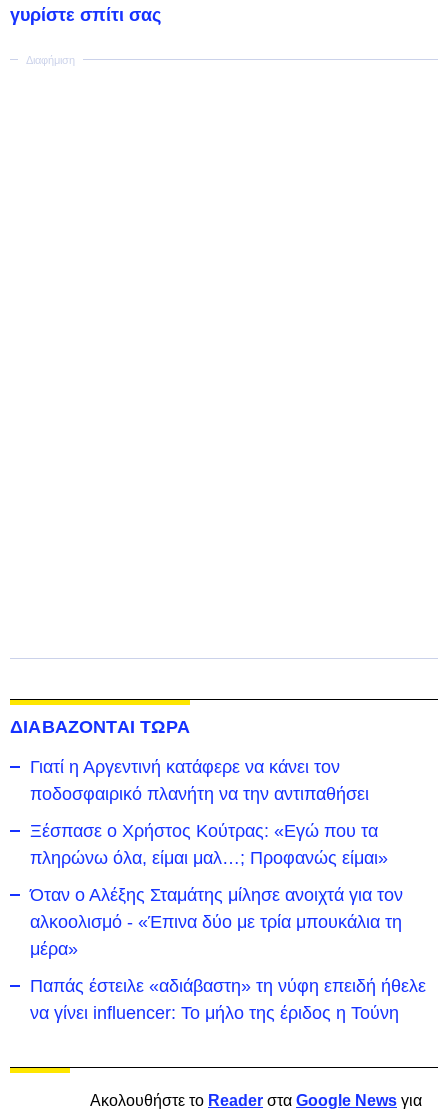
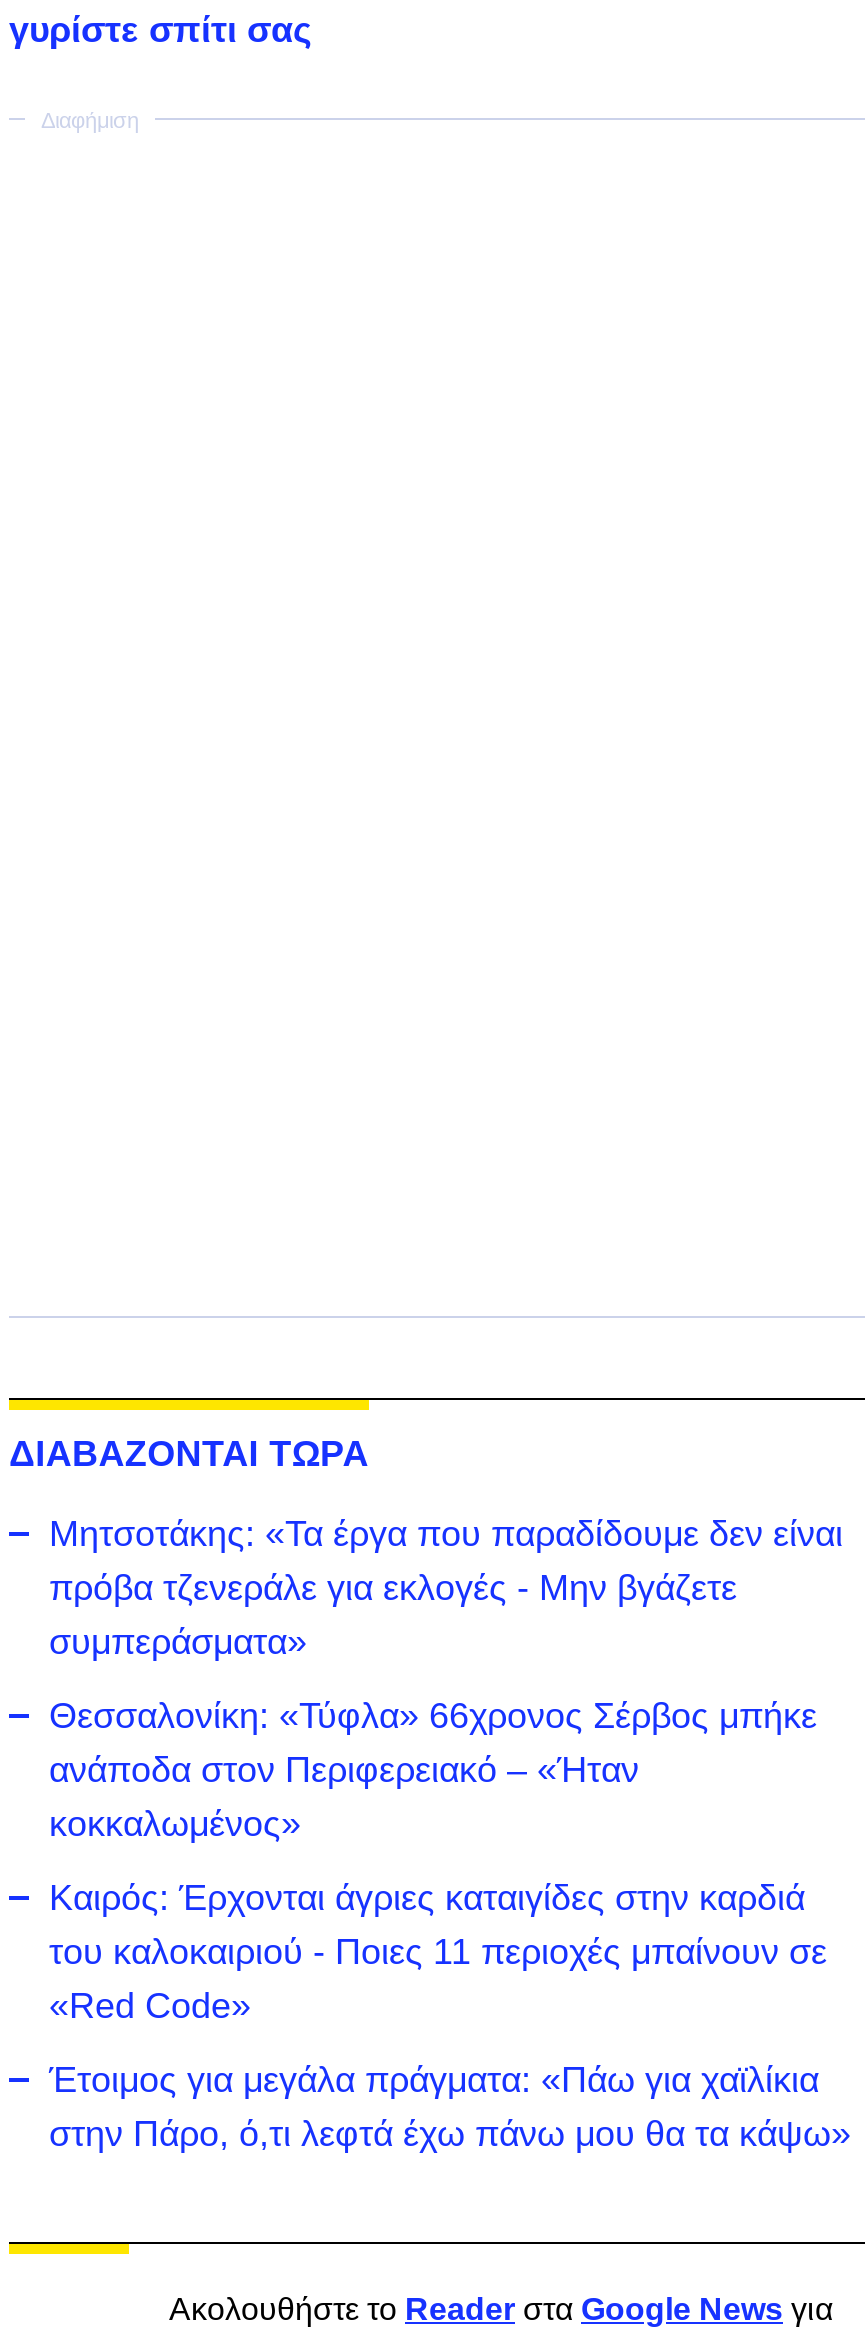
[30,757,369,804] Γιατί η Αργεντινή κατάφερε να κάνει τον | ποδοσφαιρικό πλανήτη να την αντιπαθήσει -> [49,1514,843,1662] Μητσοτάκης: «Τα έργα που παραδίδουμε δεν είναι | πρόβα τζενεράλε για εκλογές - Μην βγάζετε | συμπεράσματα»
[30,821,388,868] Ξέσπασε ο Χρήστος Κούτρας: «Εγώ που τα | πληρώνω όλα, είμαι μαλ…; Προφανώς είμαι» -> [49,1696,817,1844] Θεσσαλονίκη: «Τύφλα» 66χρονος Σέρβος μπήκε | ανάποδα στον Περιφερειακό – «Ήταν | κοκκαλωμένος»
[30,885,403,959] Όταν ο Αλέξης Σταμάτης μίλησε ανοιχτά για τον | αλκοολισμό - «Έπινα δύο με τρία μπουκάλια τη | μέρα» -> [49,1878,827,2026] Καιρός: Έρχονται άγριες καταιγίδες στην καρδιά | του καλοκαιριού - Ποιες 11 περιοχές μπαίνουν σε | «Red Code»
[30,976,426,1023] Παπάς έστειλε «αδιάβαστη» τη νύφη επειδή ήθελε | να γίνει influencer: Το μήλο της έριδος η Τούνη -> [49,2060,851,2154] Έτοιμος για μεγάλα πράγματα: «Πάω για χαϊλίκια | στην Πάρο, ό,τι λεφτά έχω πάνω μου θα τα κάψω»

